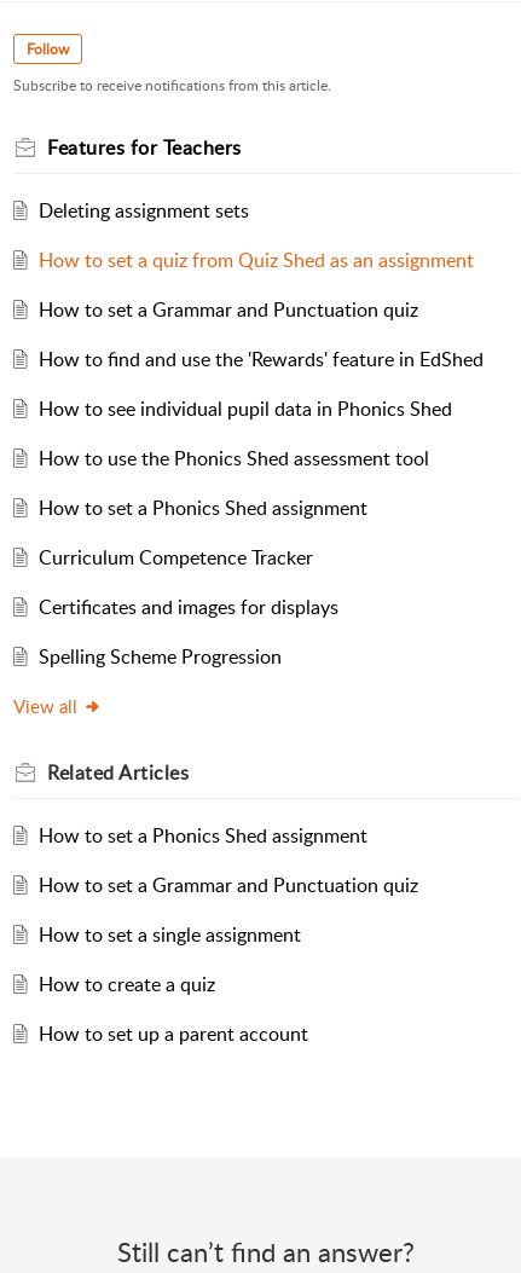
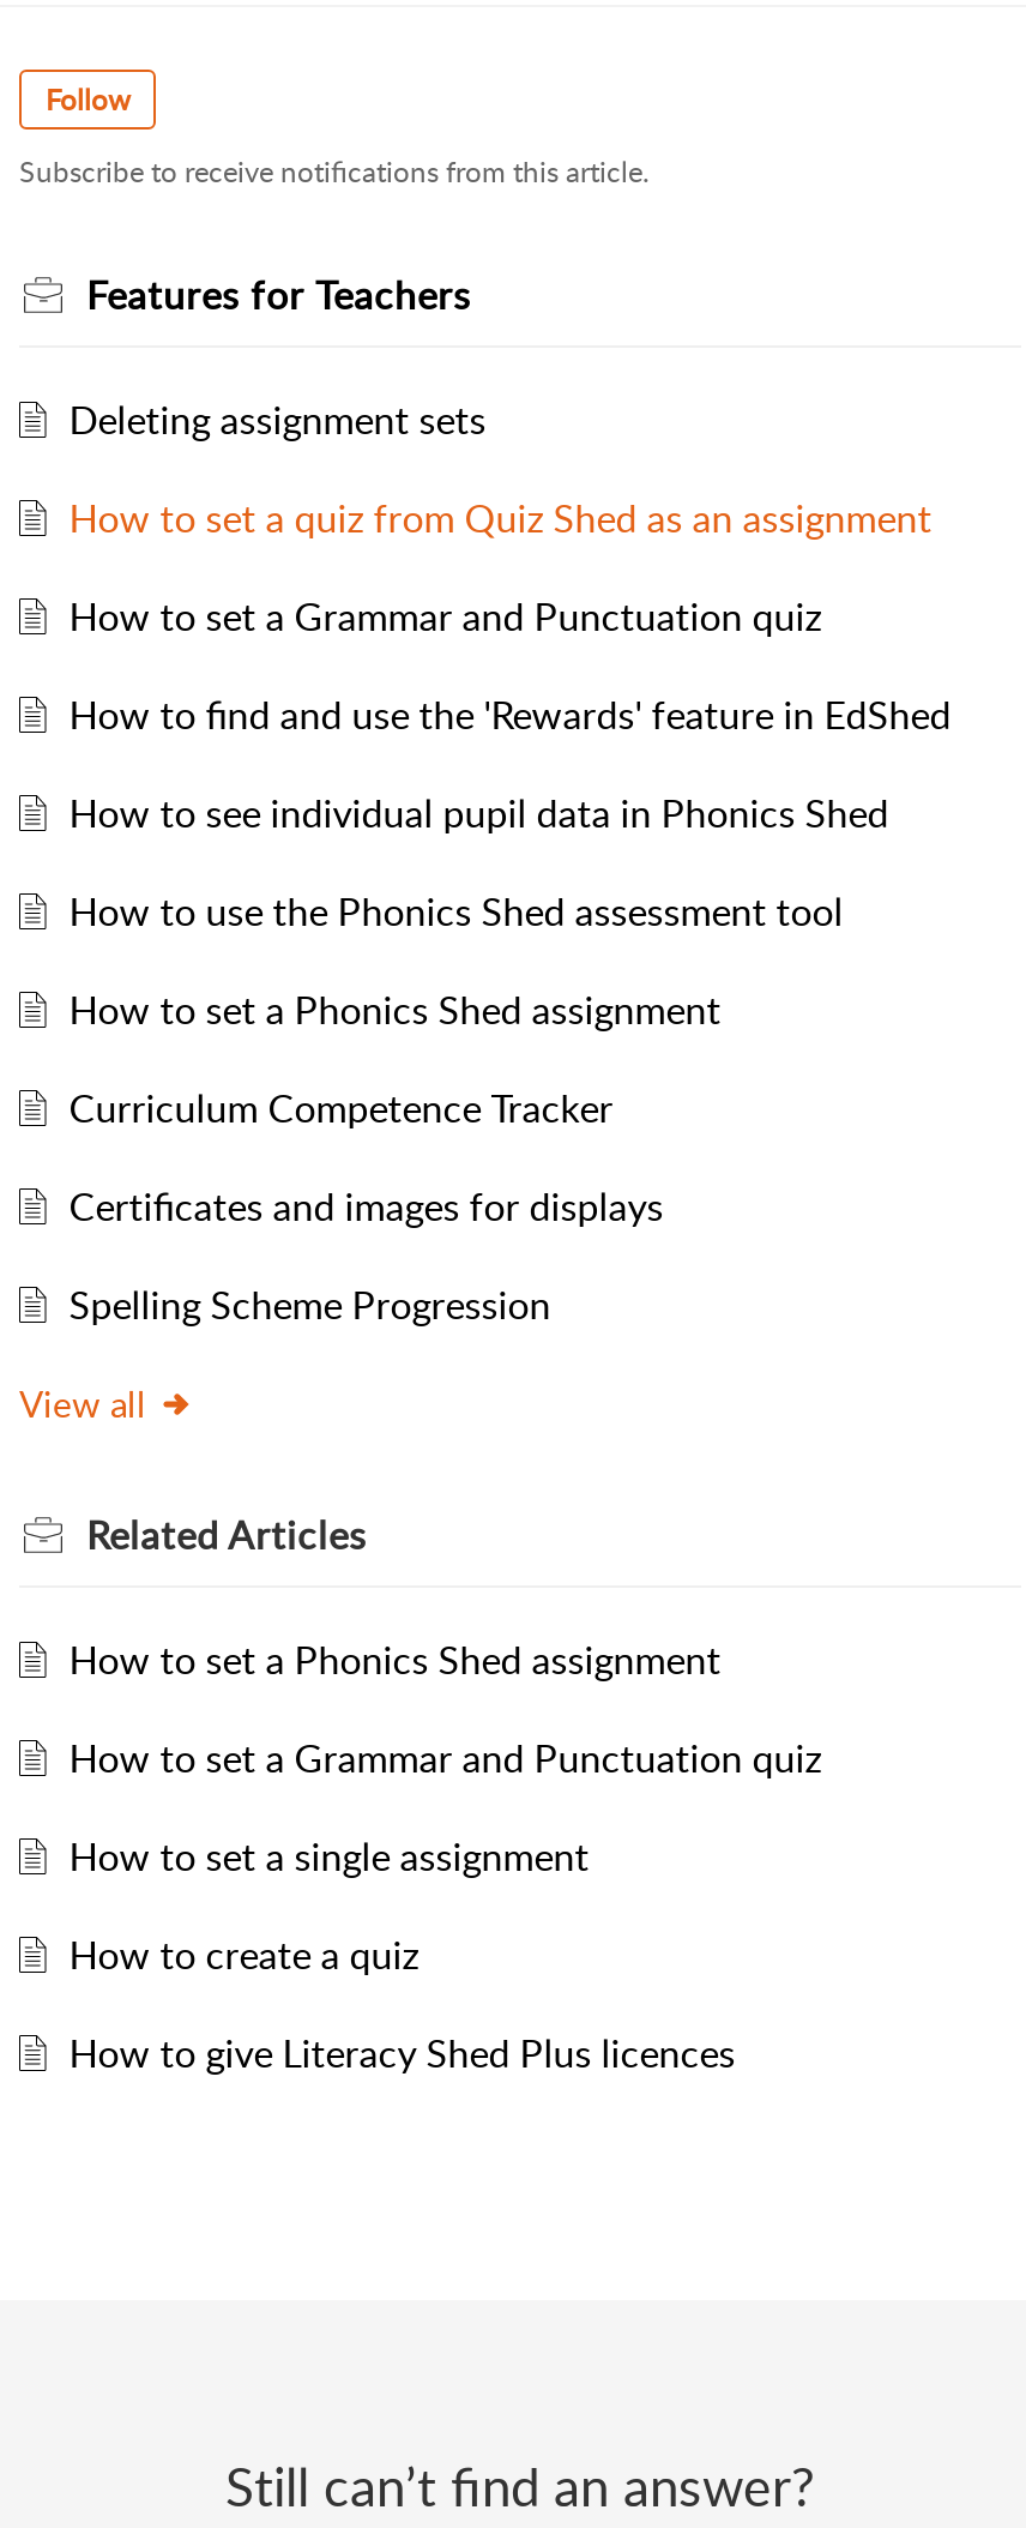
[38,1021,308,1047] How to set up a parent account -> [69,2027,735,2080] How to give Literacy Shed Plus licences

